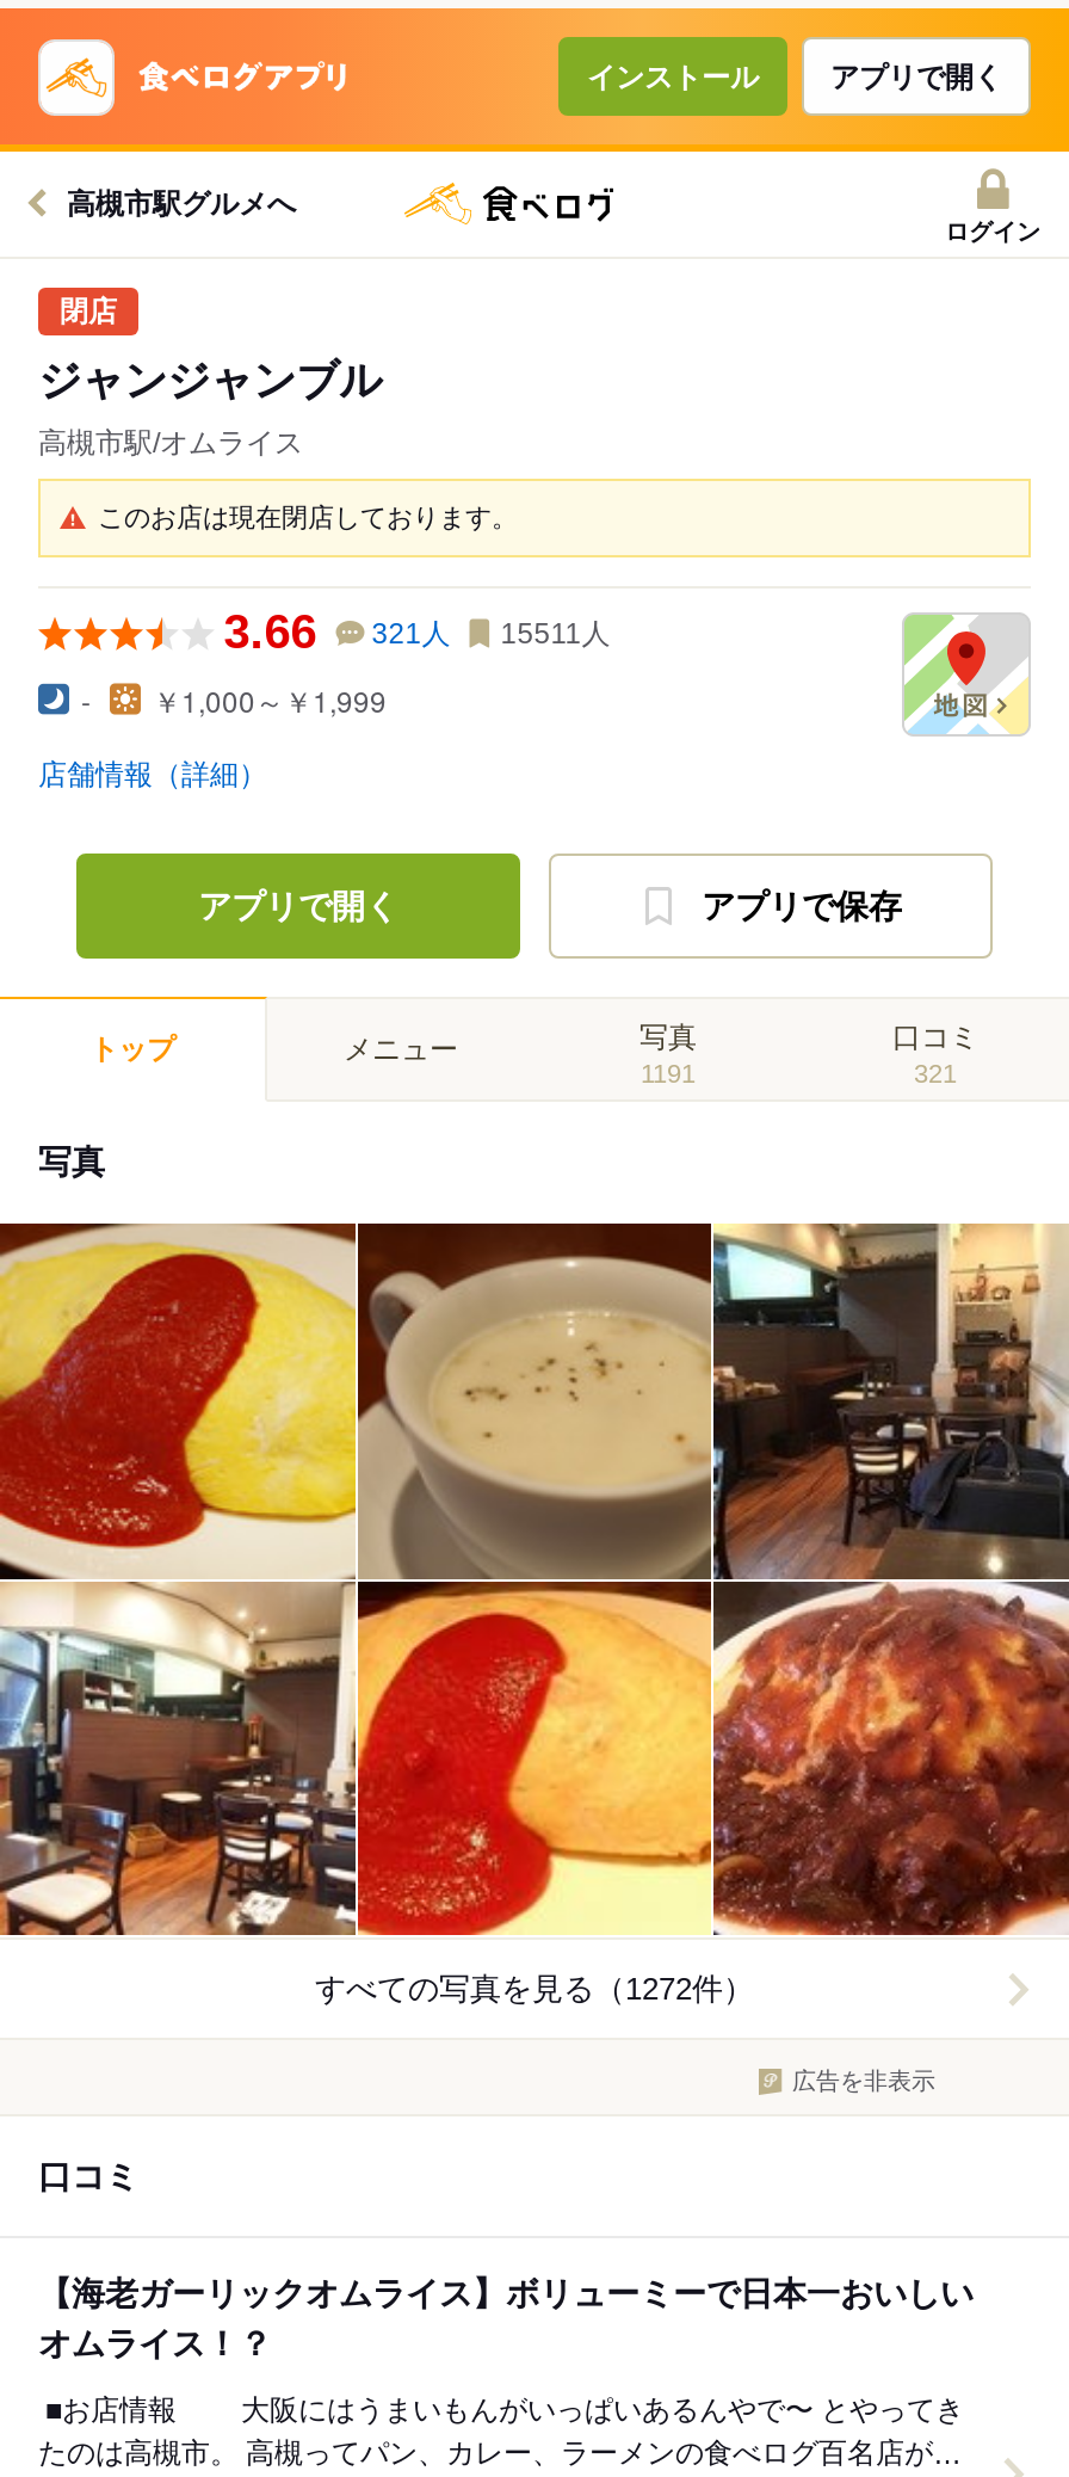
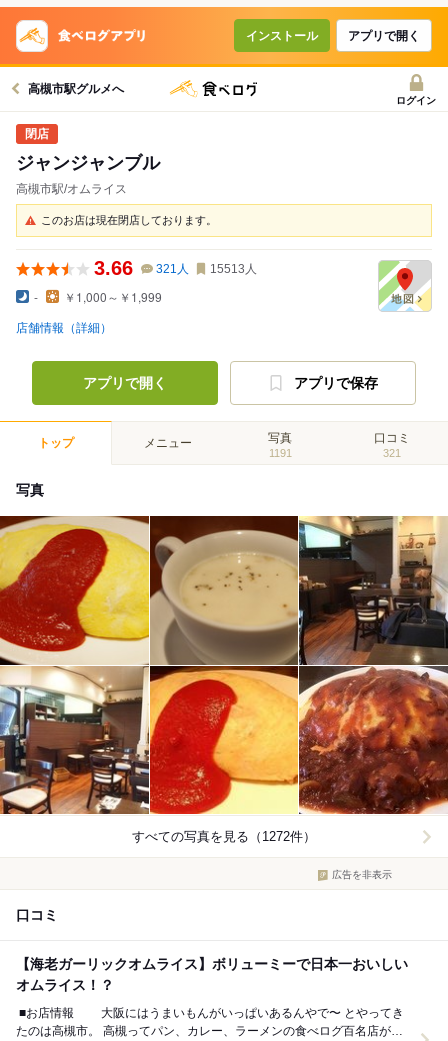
[224,605,610,658] 3.66 321人 15511人 -> [94,257,257,279] 3.66 321人 15513人

